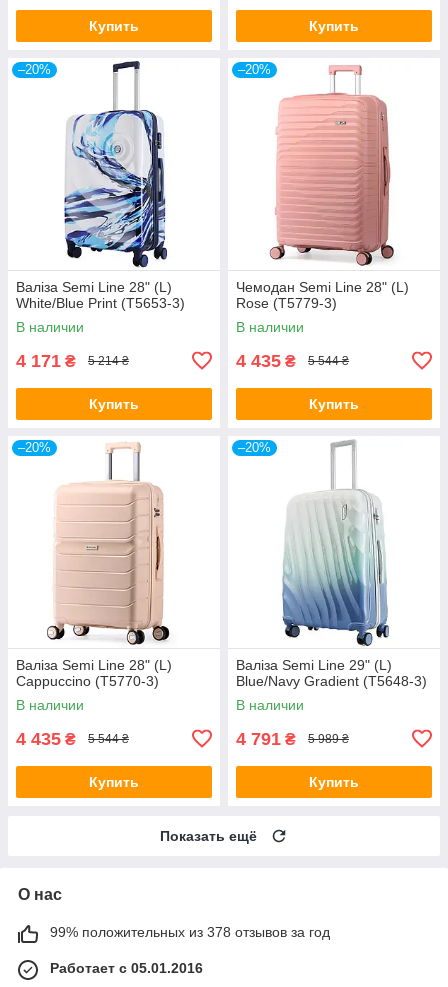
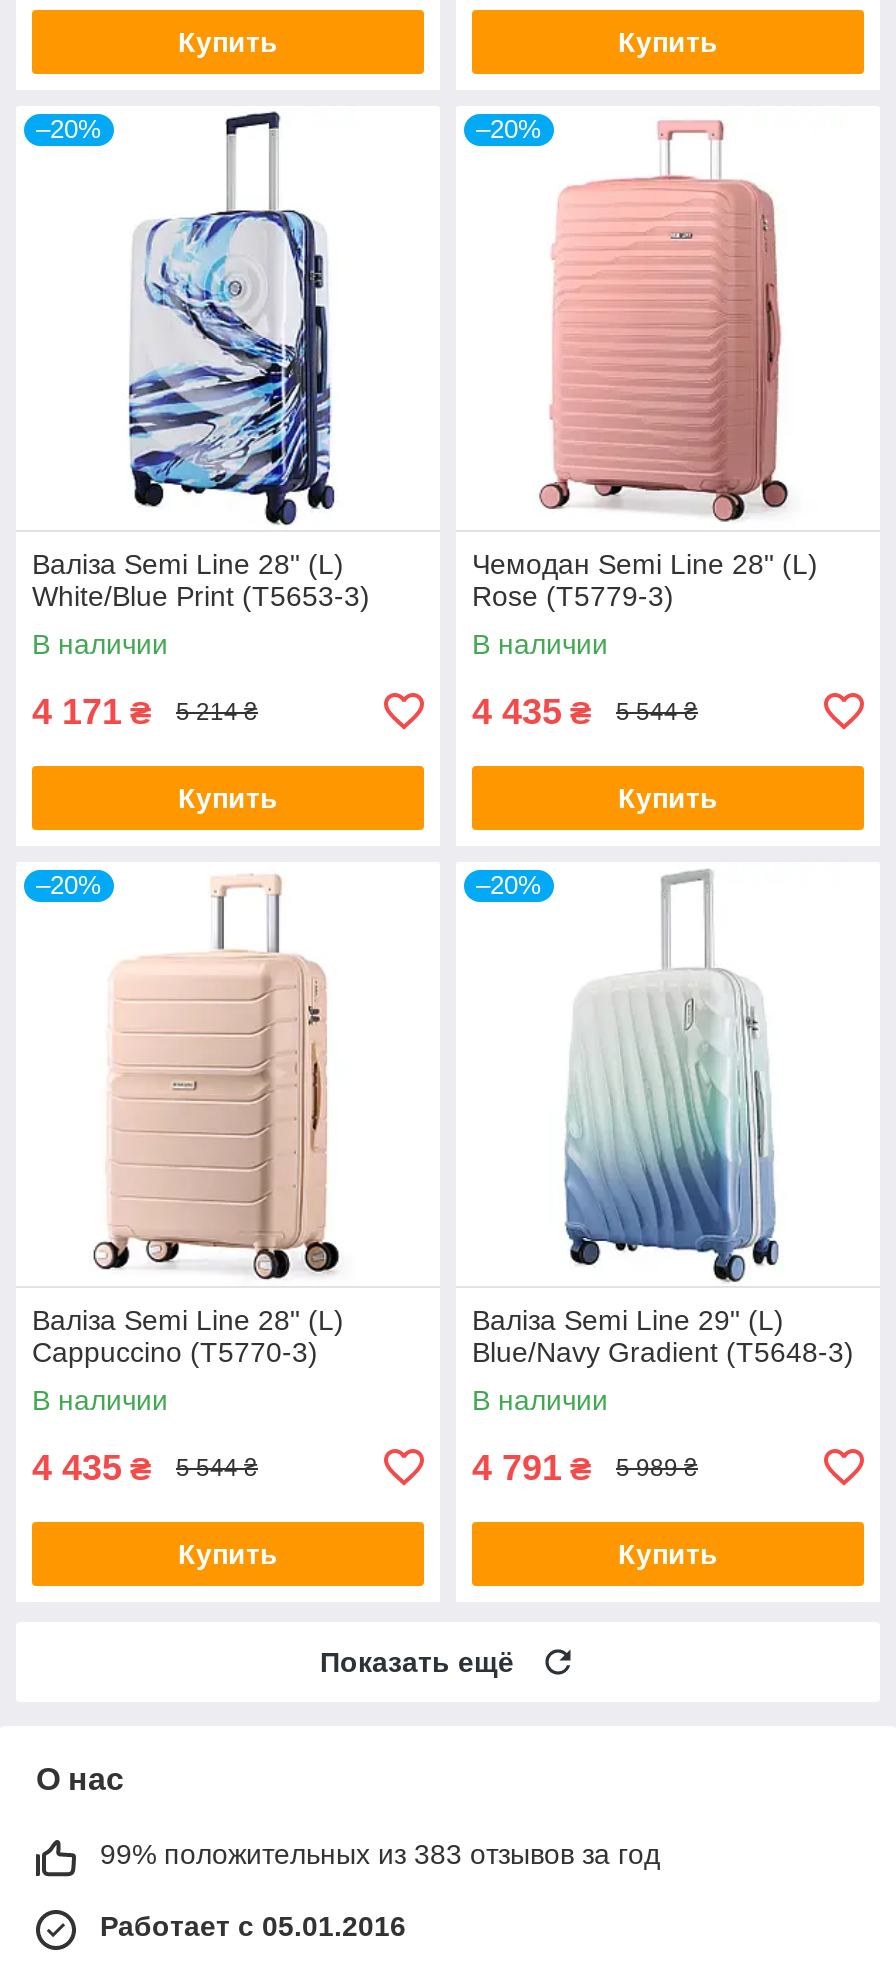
[50,924,330,940] 99% положительных из 378 отзывов за год -> [100,1838,660,1870] 99% положительных из 383 отзывов за год

